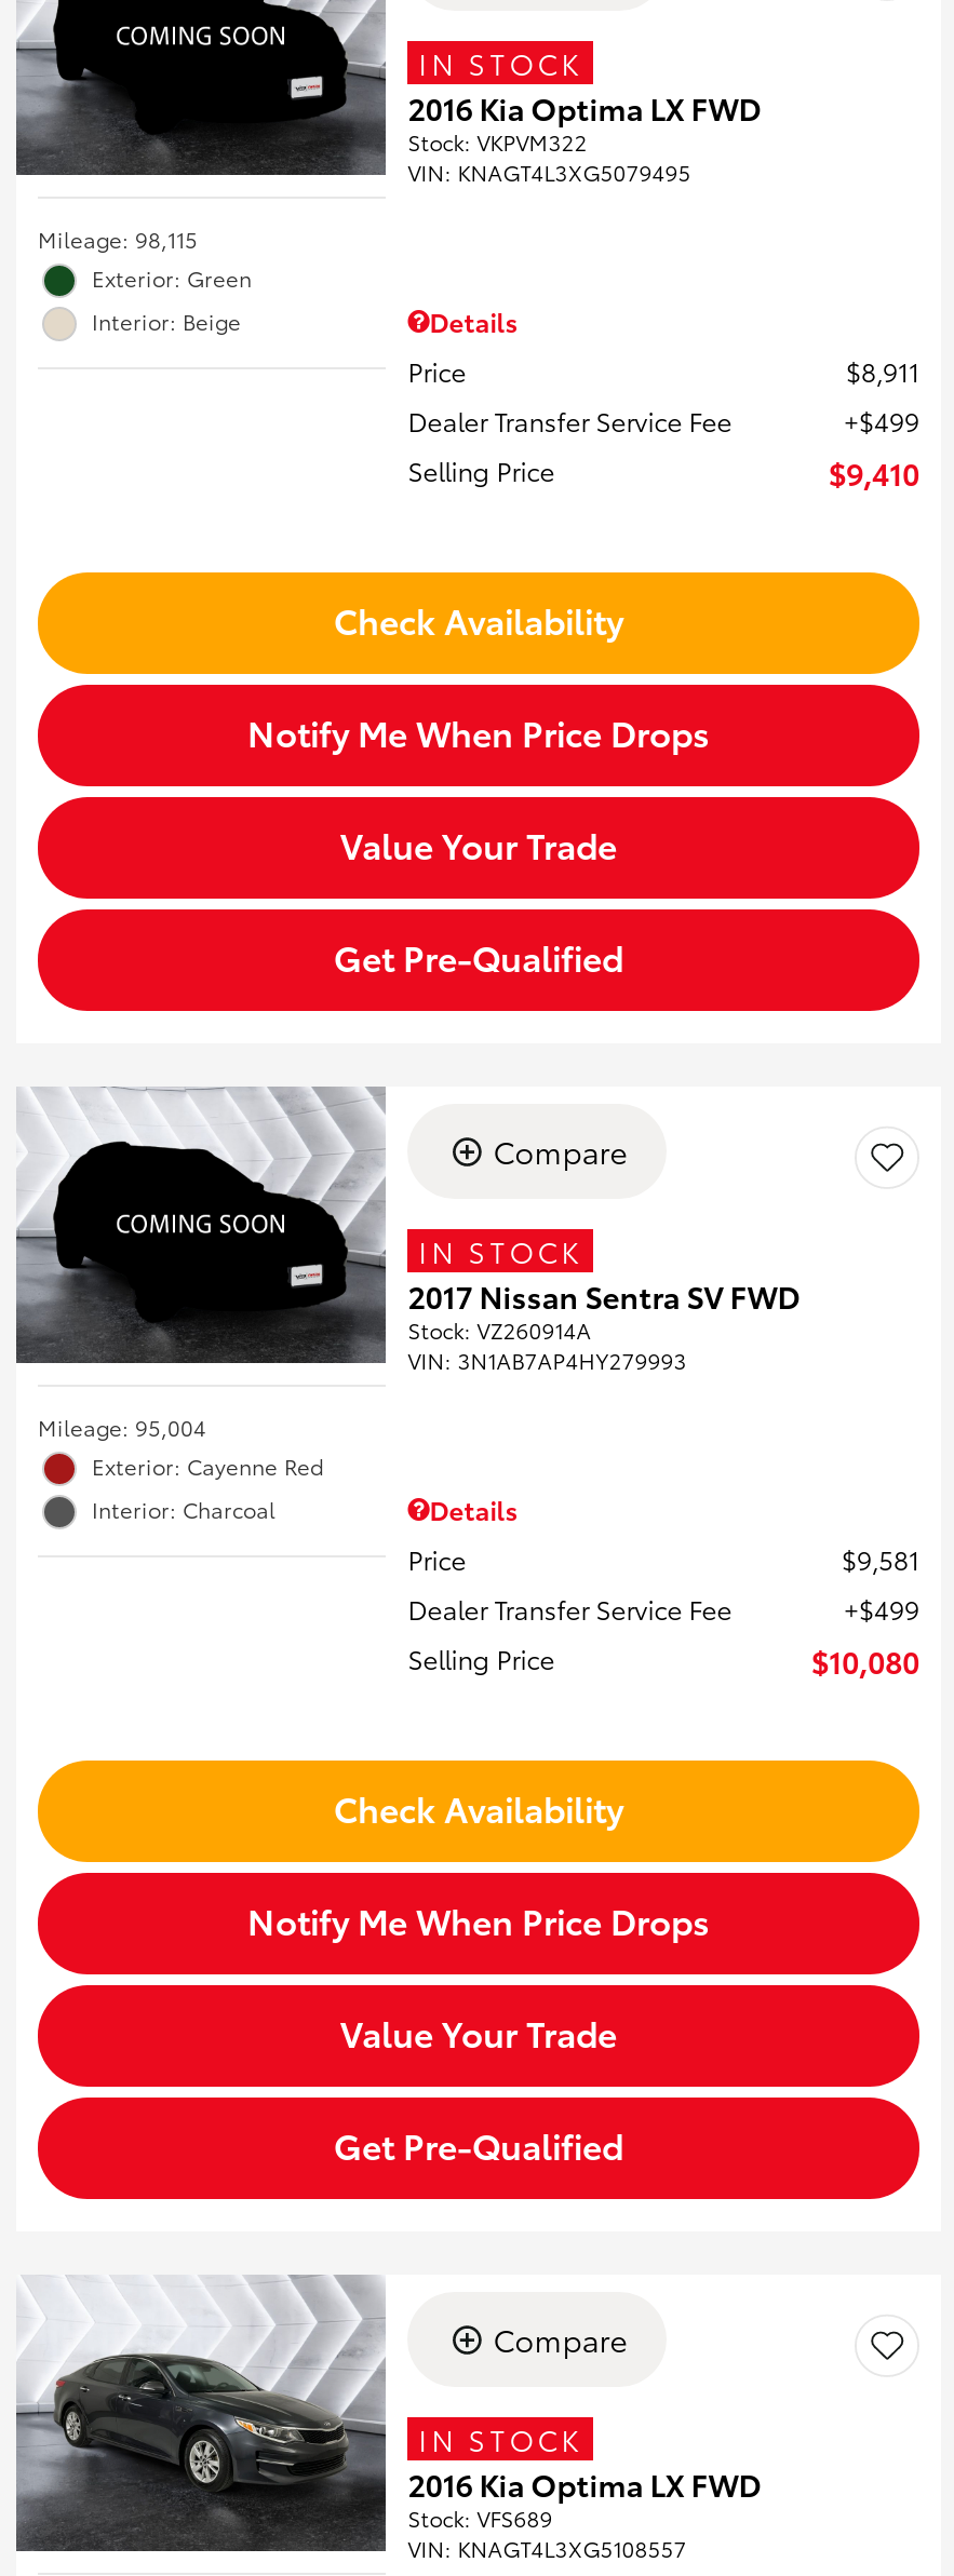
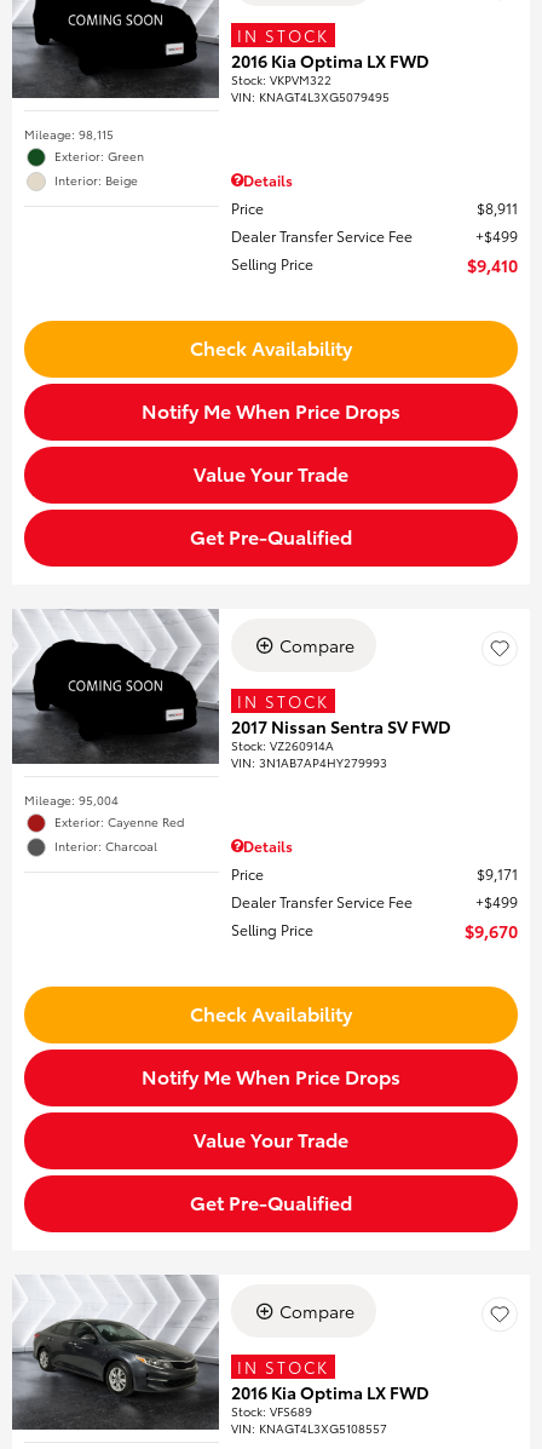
[842,1540,919,1577] $9,581 -> [477,863,518,884] $9,171
[811,1640,919,1683] $10,080 -> [465,919,518,943] $9,670

